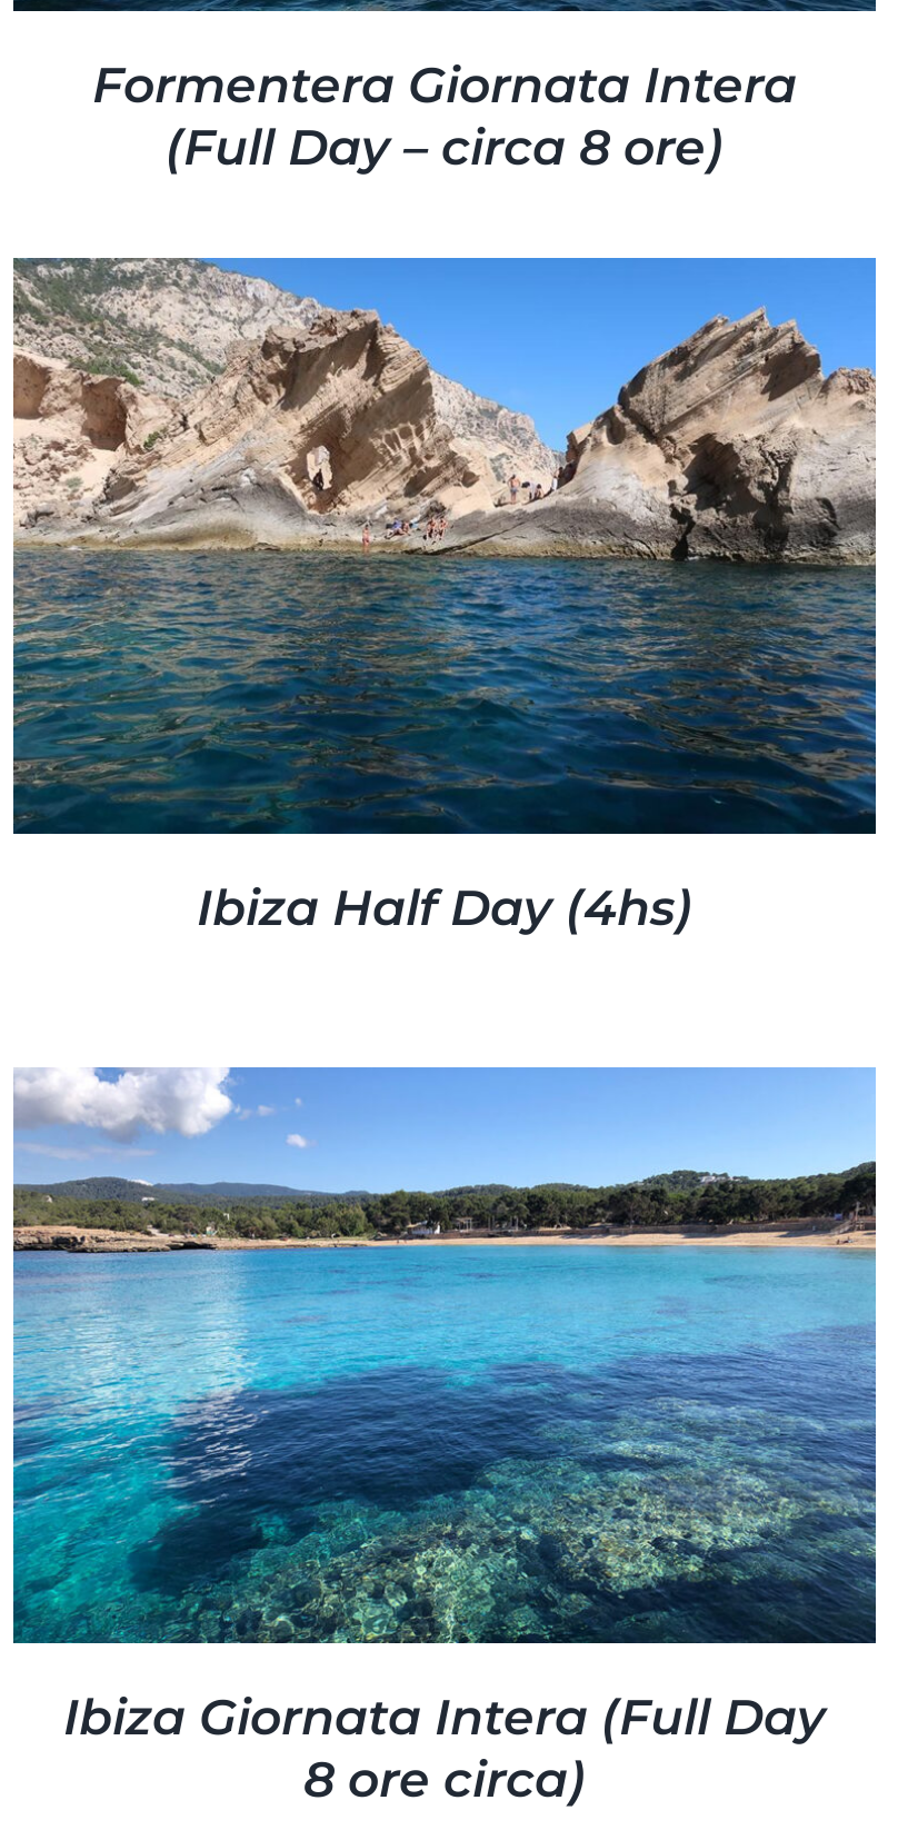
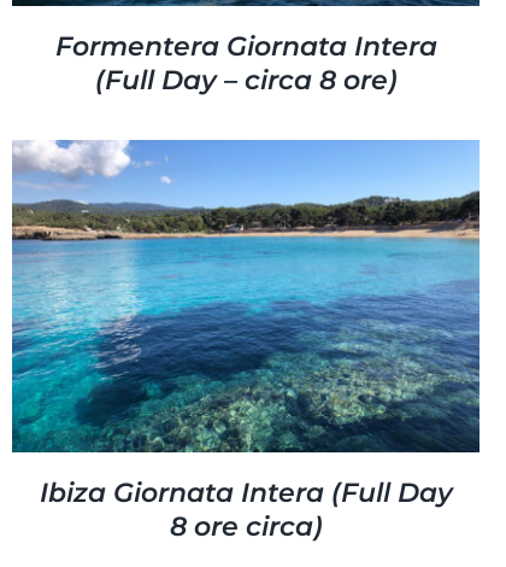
[11,256,878,938] [image] | Ibiza Half Day (4hs) -> none

